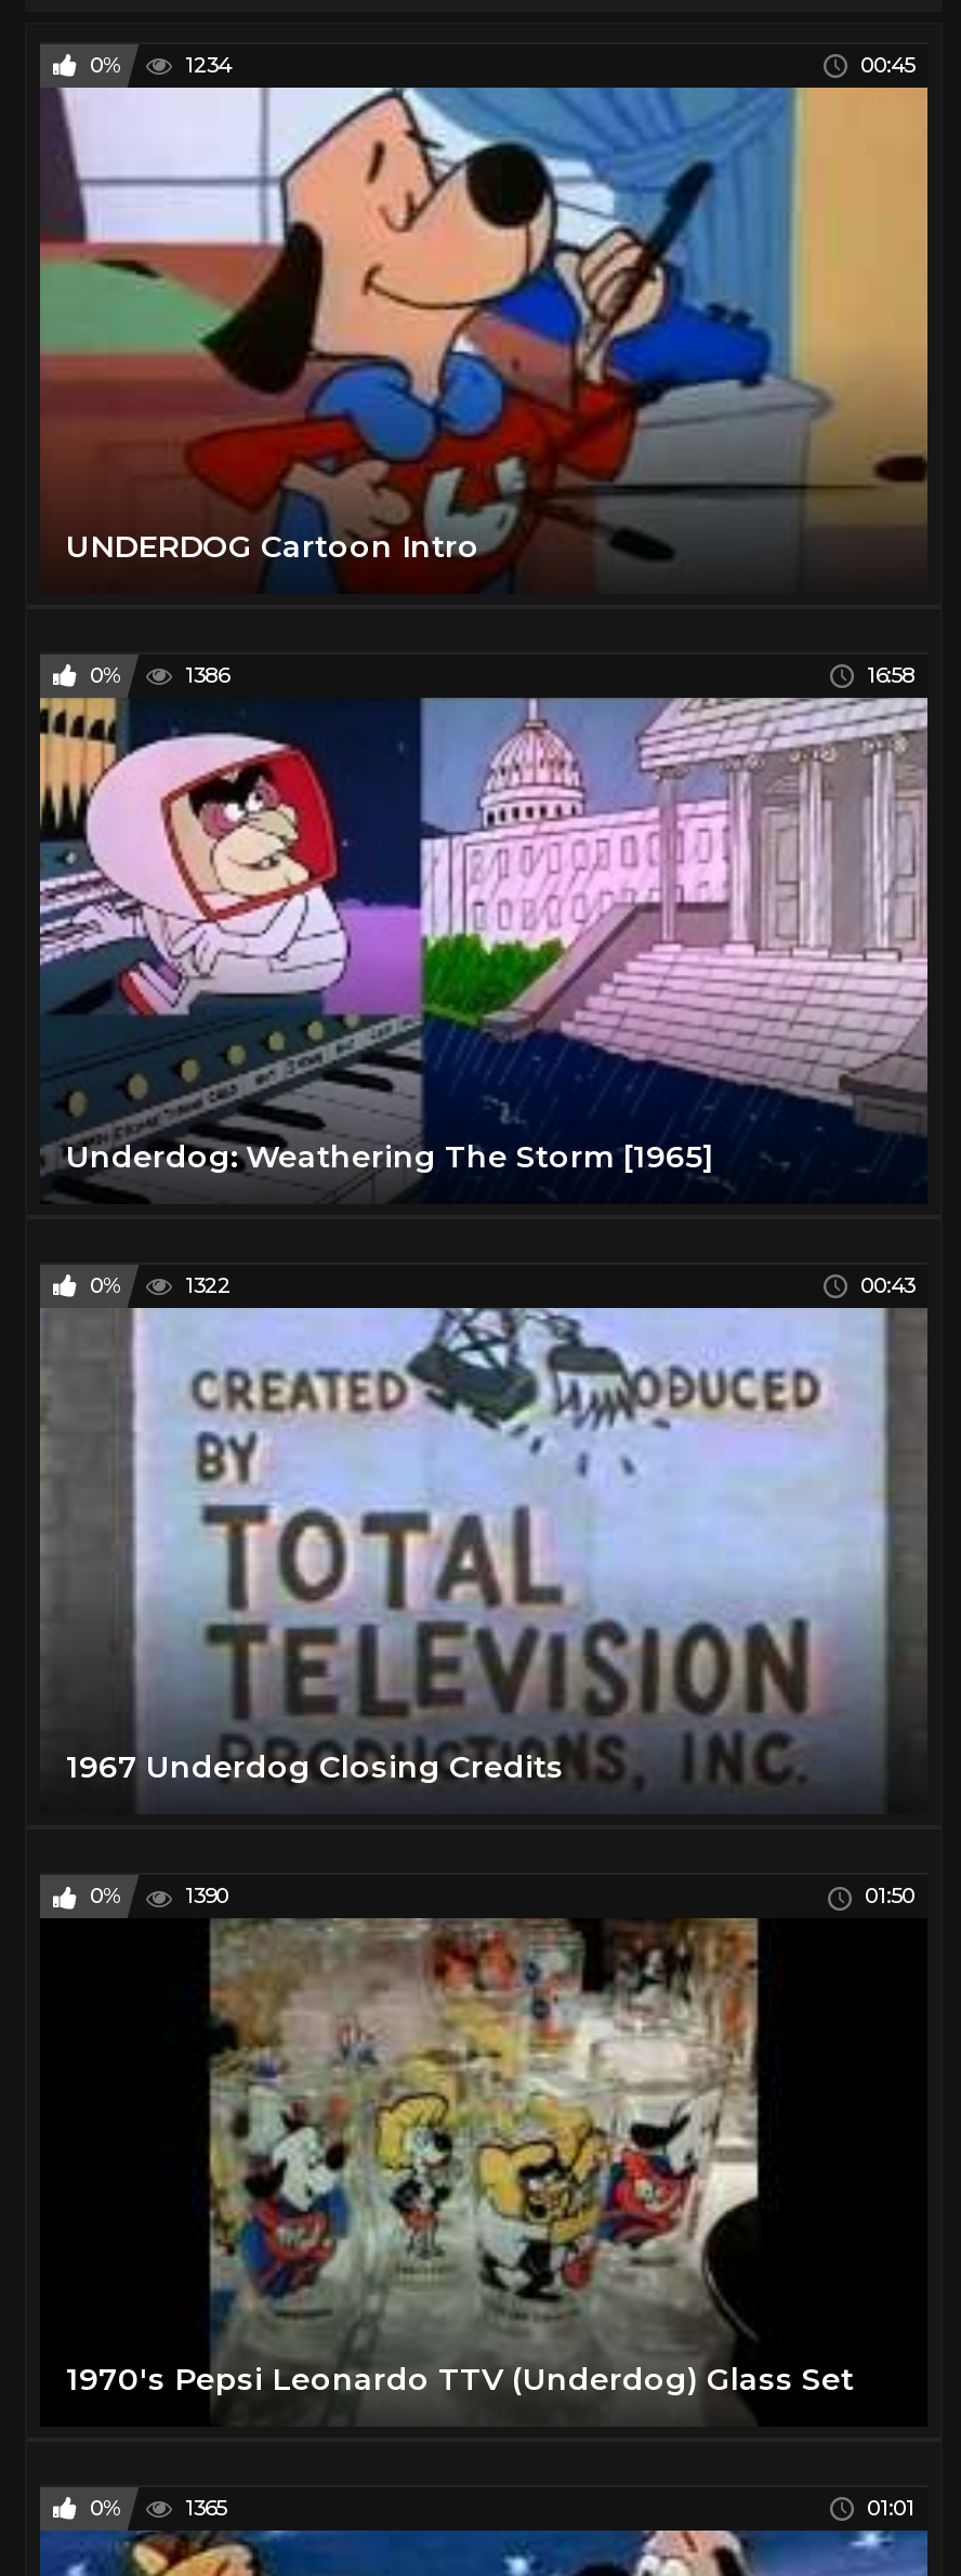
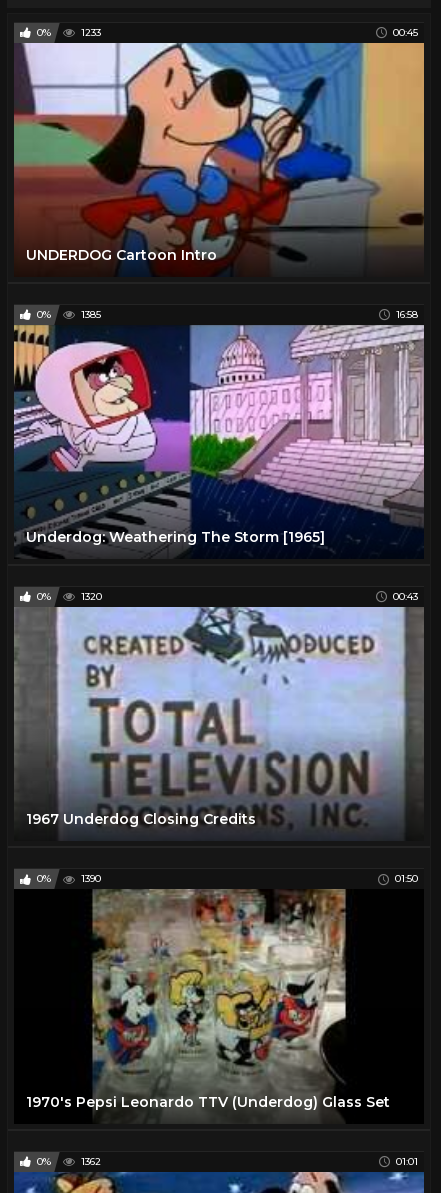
[185,50,231,78] 1234 -> [81,26,101,39] 1233
[185,661,228,689] 1386 -> [81,308,101,321] 1385
[185,1272,231,1300] 1322 -> [81,590,102,603] 1320
[185,2493,226,2521] 1365 -> [81,1155,101,1168] 1362

